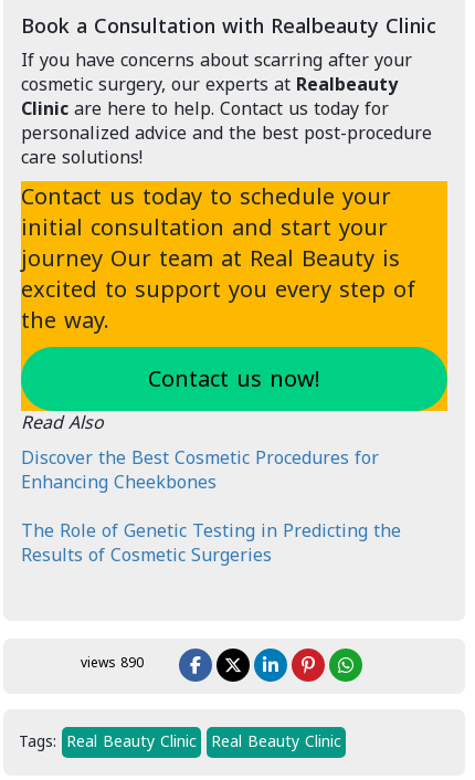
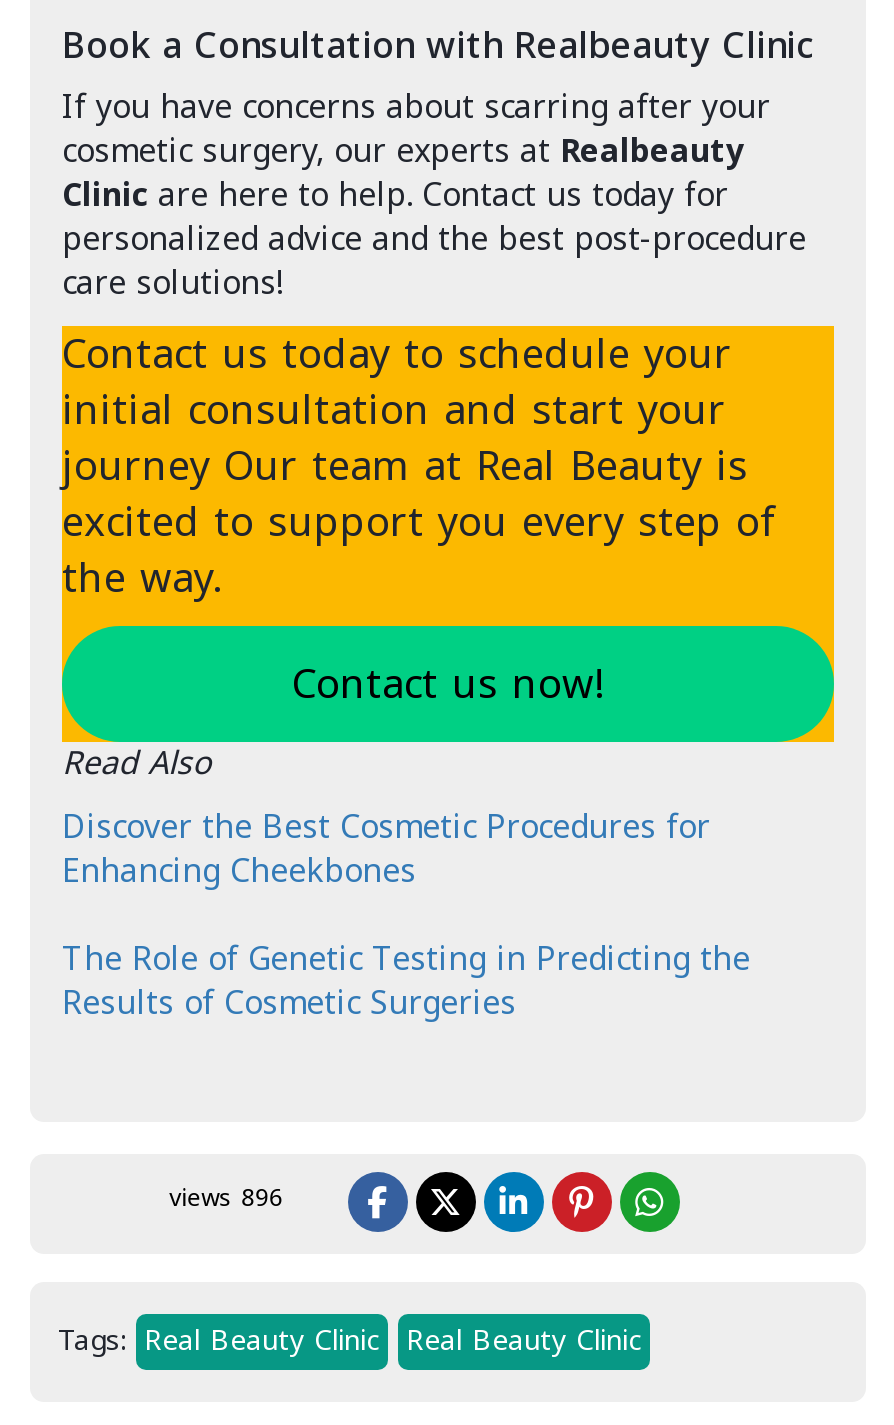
[80,651,143,675] views 890 -> [169,1177,283,1221] views 896

